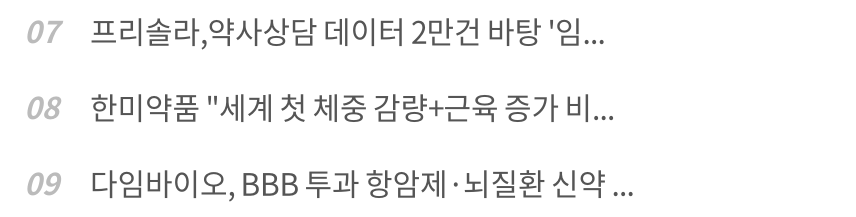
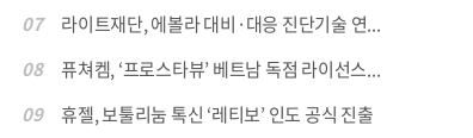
[90,9,605,53] 프리솔라,약사상담 데이터 2만건 바탕 '임... -> [61,11,380,37] 라이트재단, 에볼라 대비·대응 진단기술 연...
[90,85,614,129] 한미약품 "세계 첫 체중 감량+근육 증가 비... -> [61,56,380,82] 퓨쳐켐, ‘프로스타뷰’ 베트남 독점 라이선스...
[90,161,634,205] 다임바이오, BBB 투과 항암제·뇌질환 신약 ... -> [61,101,373,127] 휴젤, 보툴리눔 톡신 ‘레티보’ 인도 공식 진출

